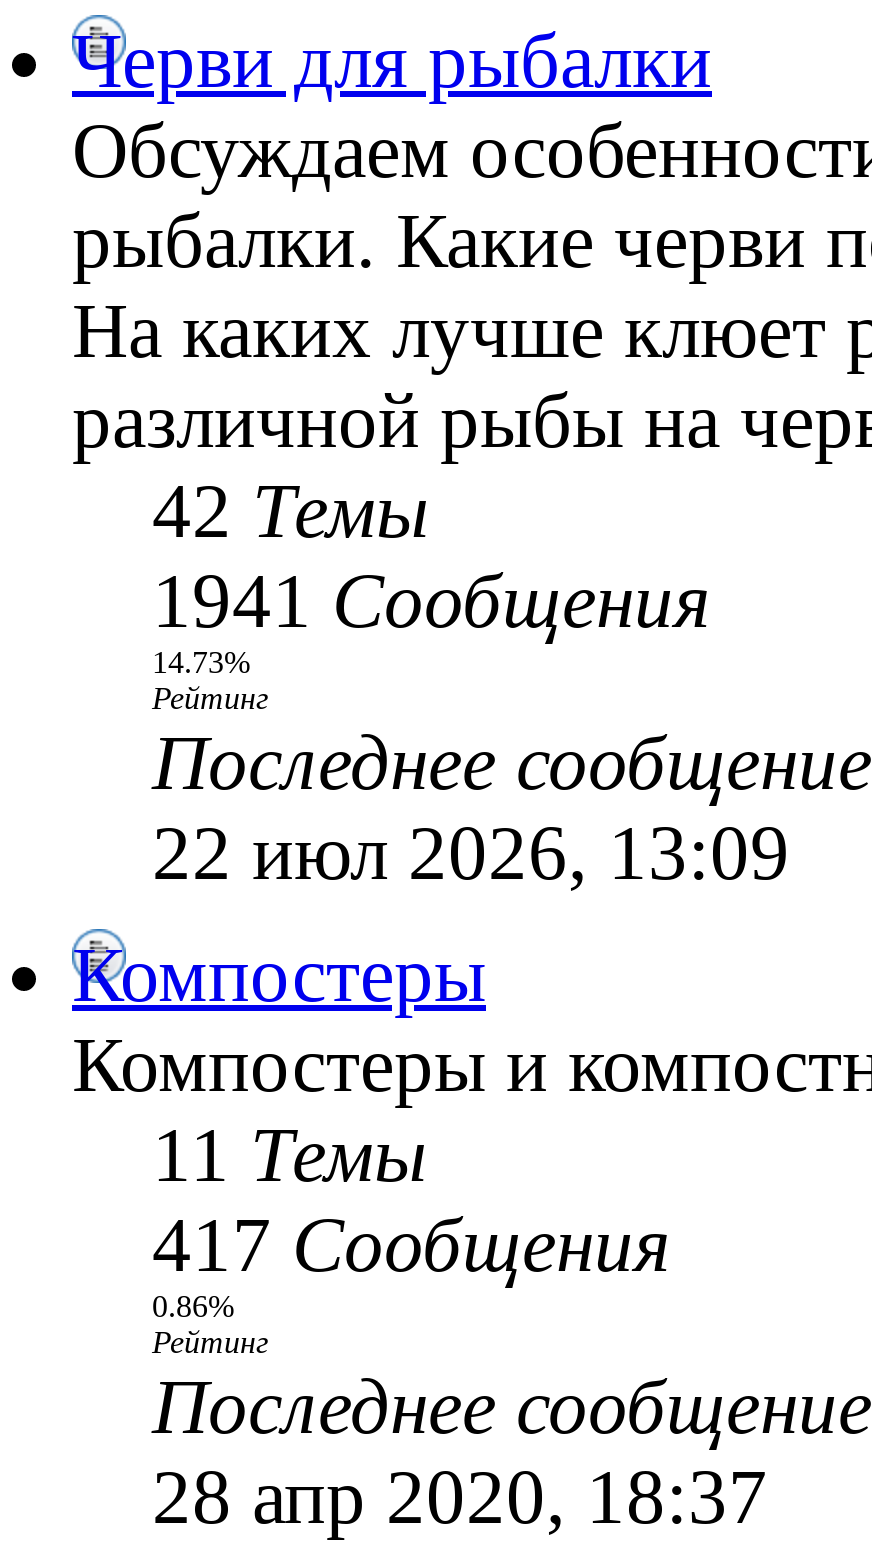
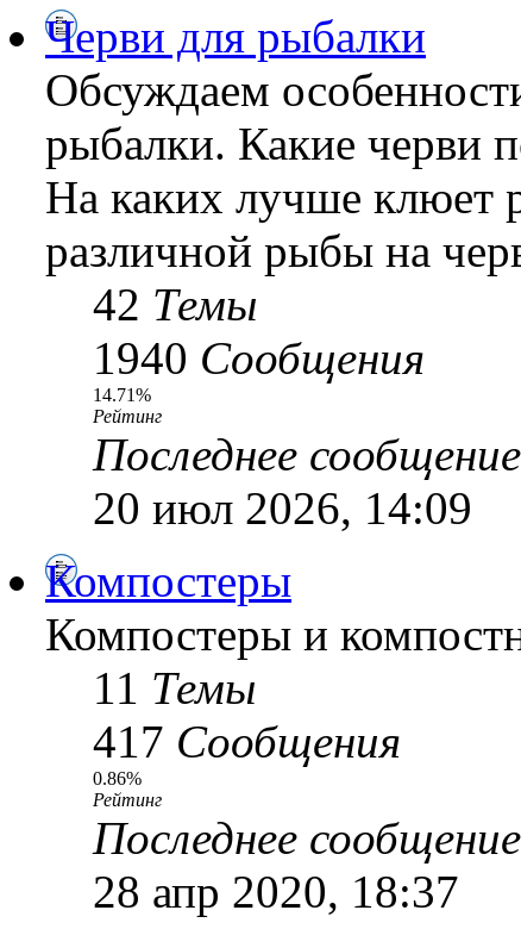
[152,558,710,644] 1941 Сообщения -> [93,333,425,384] 1940 Сообщения
[152,646,250,680] 14.73% -> [93,385,151,405] 14.71%
[152,810,790,896] 22 июл 2026, 13:09 -> [93,483,472,534] 20 июл 2026, 14:09

